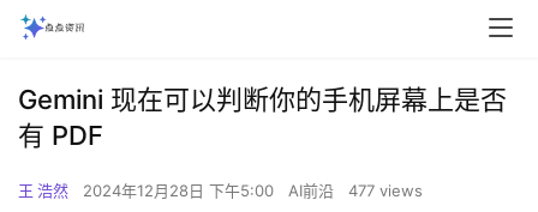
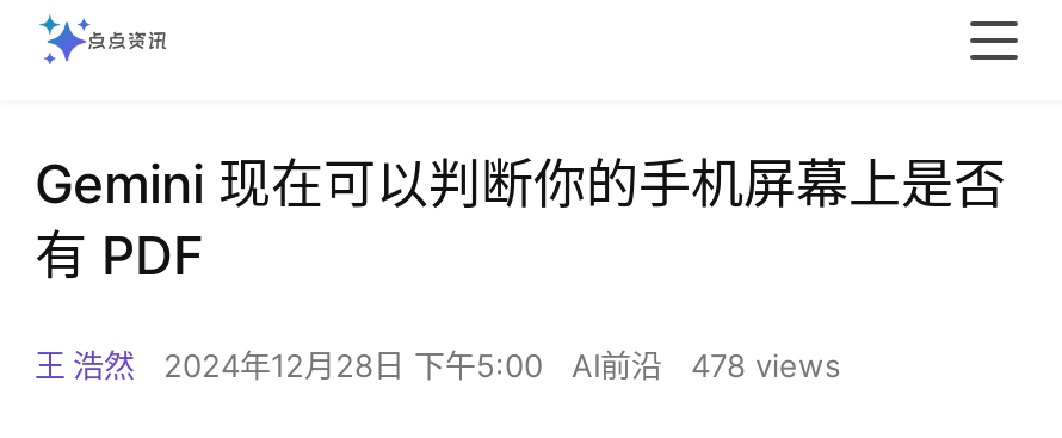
[18,181,423,200] 王 浩然 2024年12月28日 下午5:00 AI前沿 477 views -> [35,346,841,384] 王 浩然 2024年12月28日 下午5:00 AI前沿 478 views

